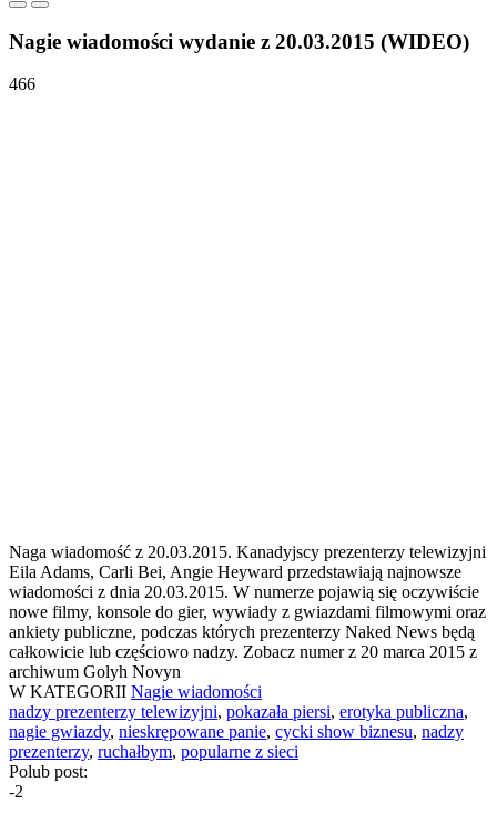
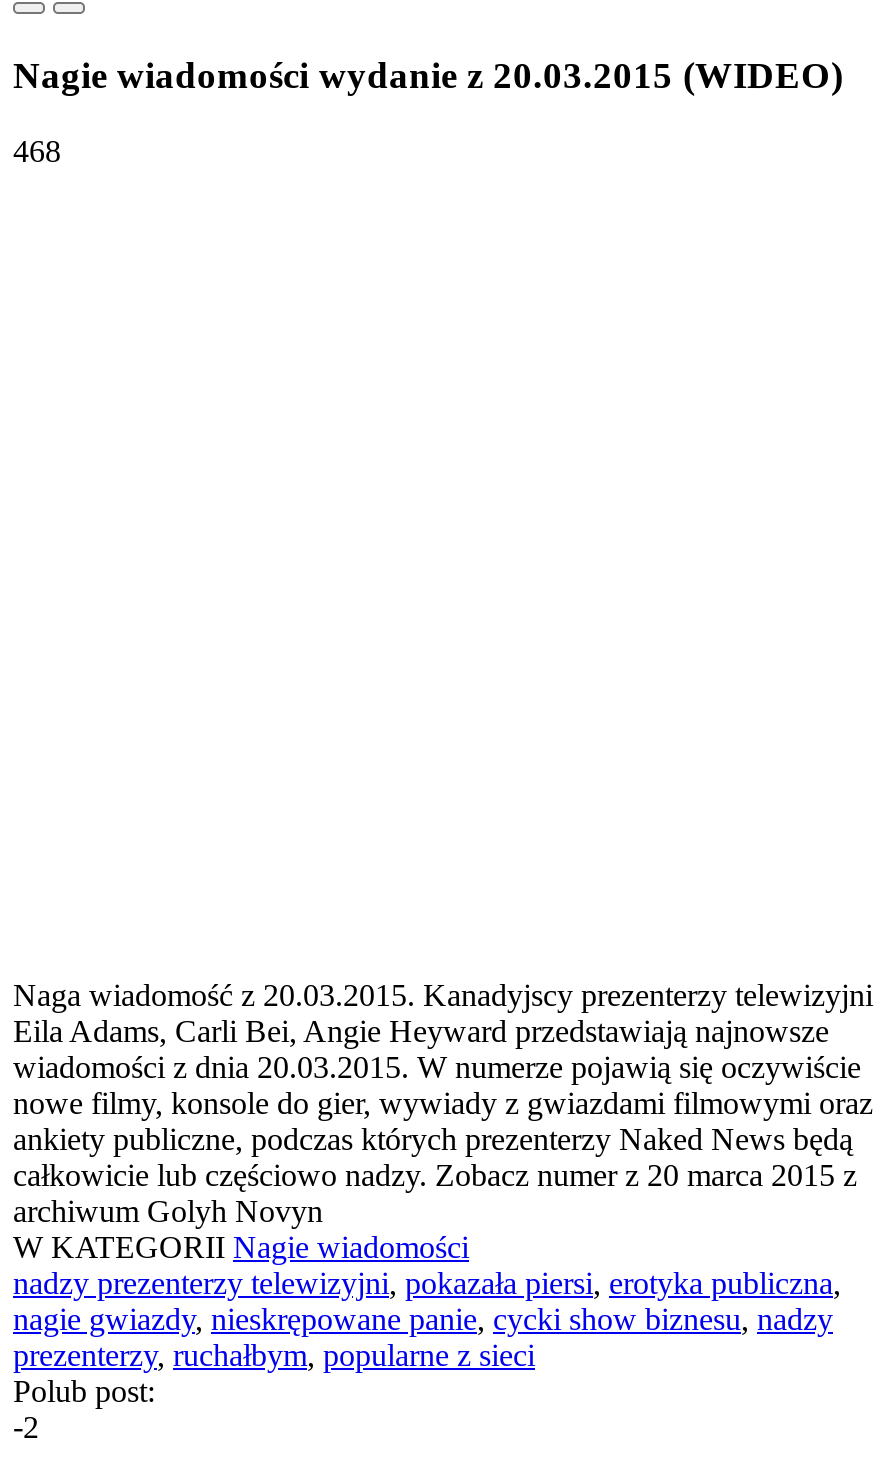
[9,75,35,94] 466 -> [13,135,61,169] 468

